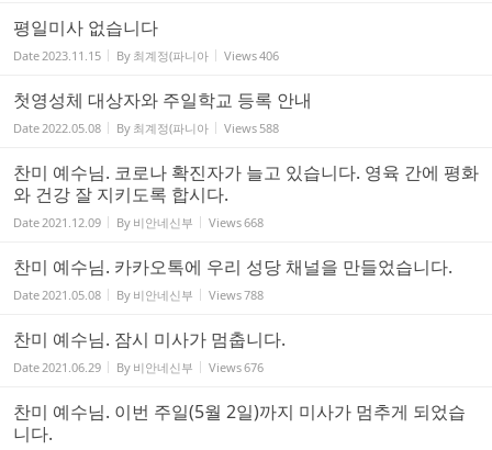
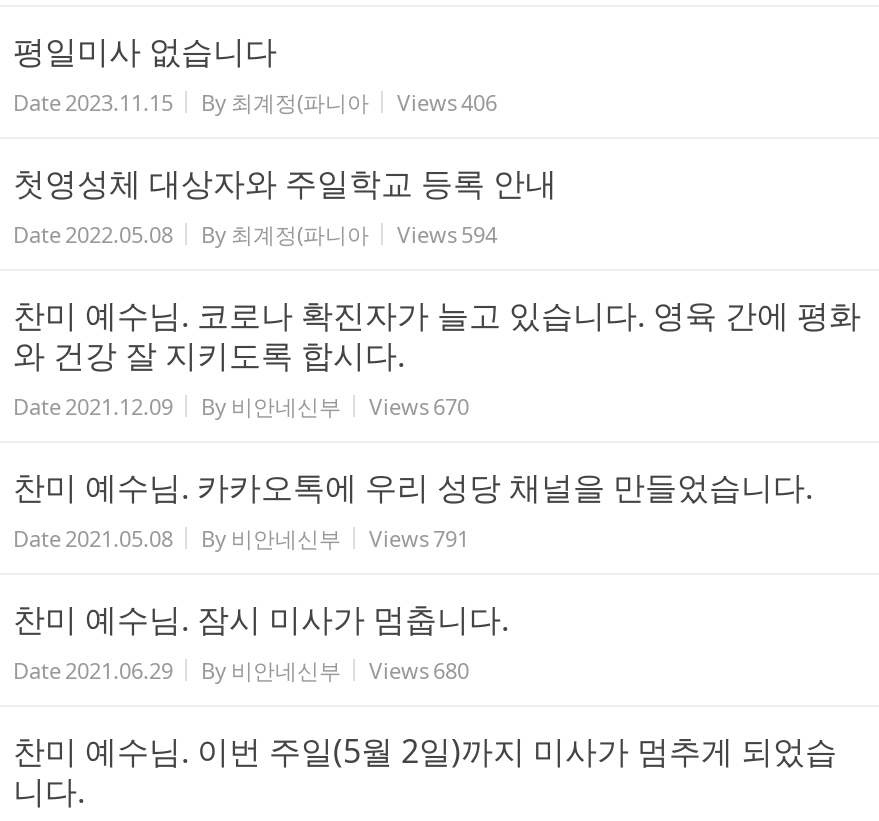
[13,120,279,136] Date 2022.05.08 By 최계정(파니아 Views 588 -> [13,219,497,249] Date 2022.05.08 By 최계정(파니아 Views 594
[13,214,264,230] Date 2021.12.09 By 비안네신부 Views 668 -> [13,391,469,421] Date 2021.12.09 By 비안네신부 Views 670
[13,286,264,303] Date 2021.05.08 By 비안네신부 Views 788 -> [13,523,469,553] Date 2021.05.08 By 비안네신부 Views 791
[13,359,264,375] Date 2021.06.29 By 비안네신부 Views 676 -> [13,655,469,685] Date 2021.06.29 By 비안네신부 Views 680

